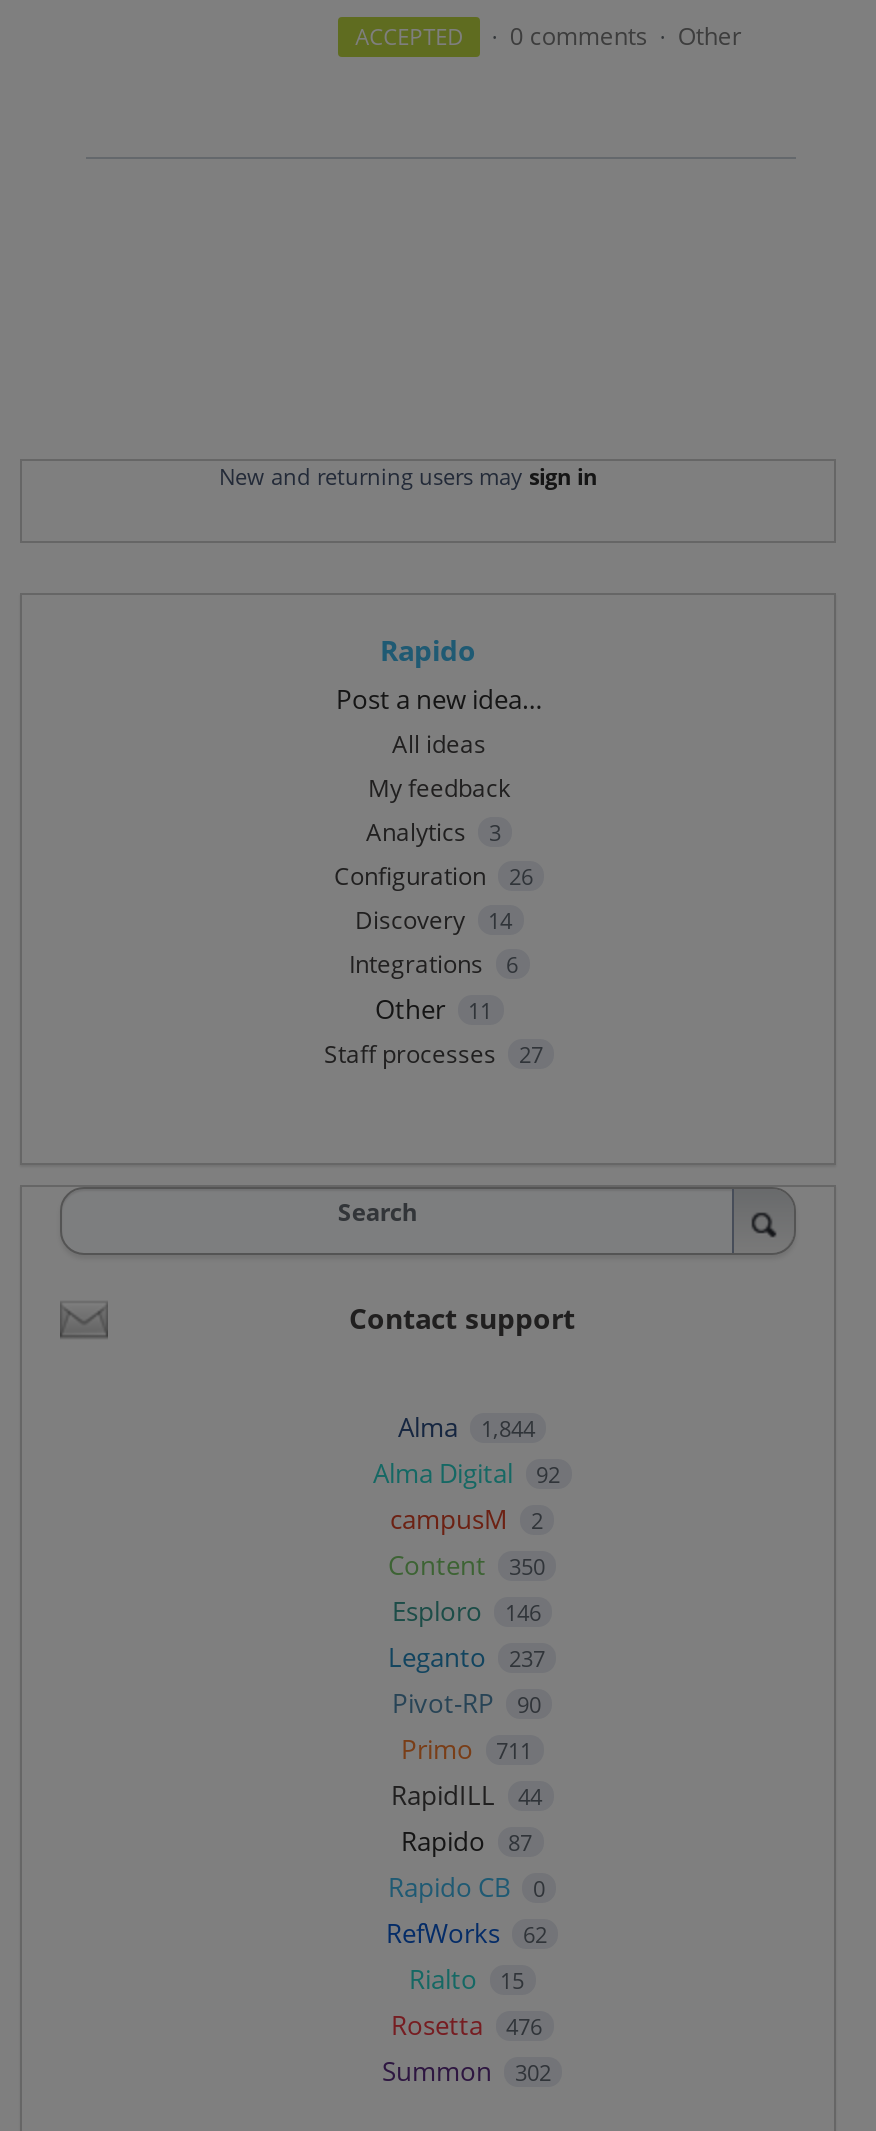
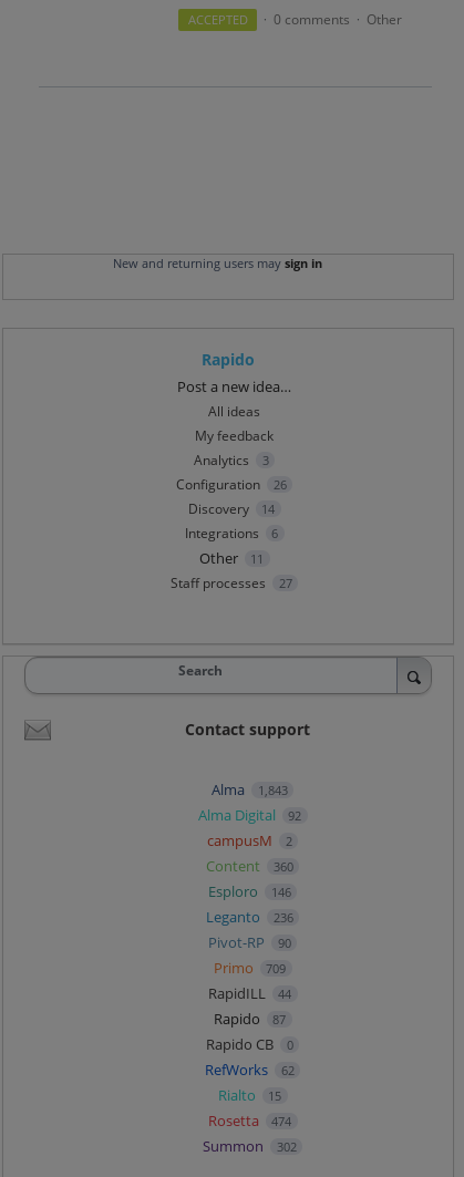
[398,1409,535,1445] Alma 1,844 -> [212,779,287,799] Alma 1,843
[388,1547,545,1583] Content 350 -> [206,856,293,876] Content 360
[388,1639,545,1675] Leganto 237 -> [206,907,293,927] Leganto 236
[401,1731,532,1767] Primo 711 -> [213,958,286,977] Primo 709
[391,2007,542,2043] Rosetta 476 -> [208,1110,291,1130] Rosetta 474

